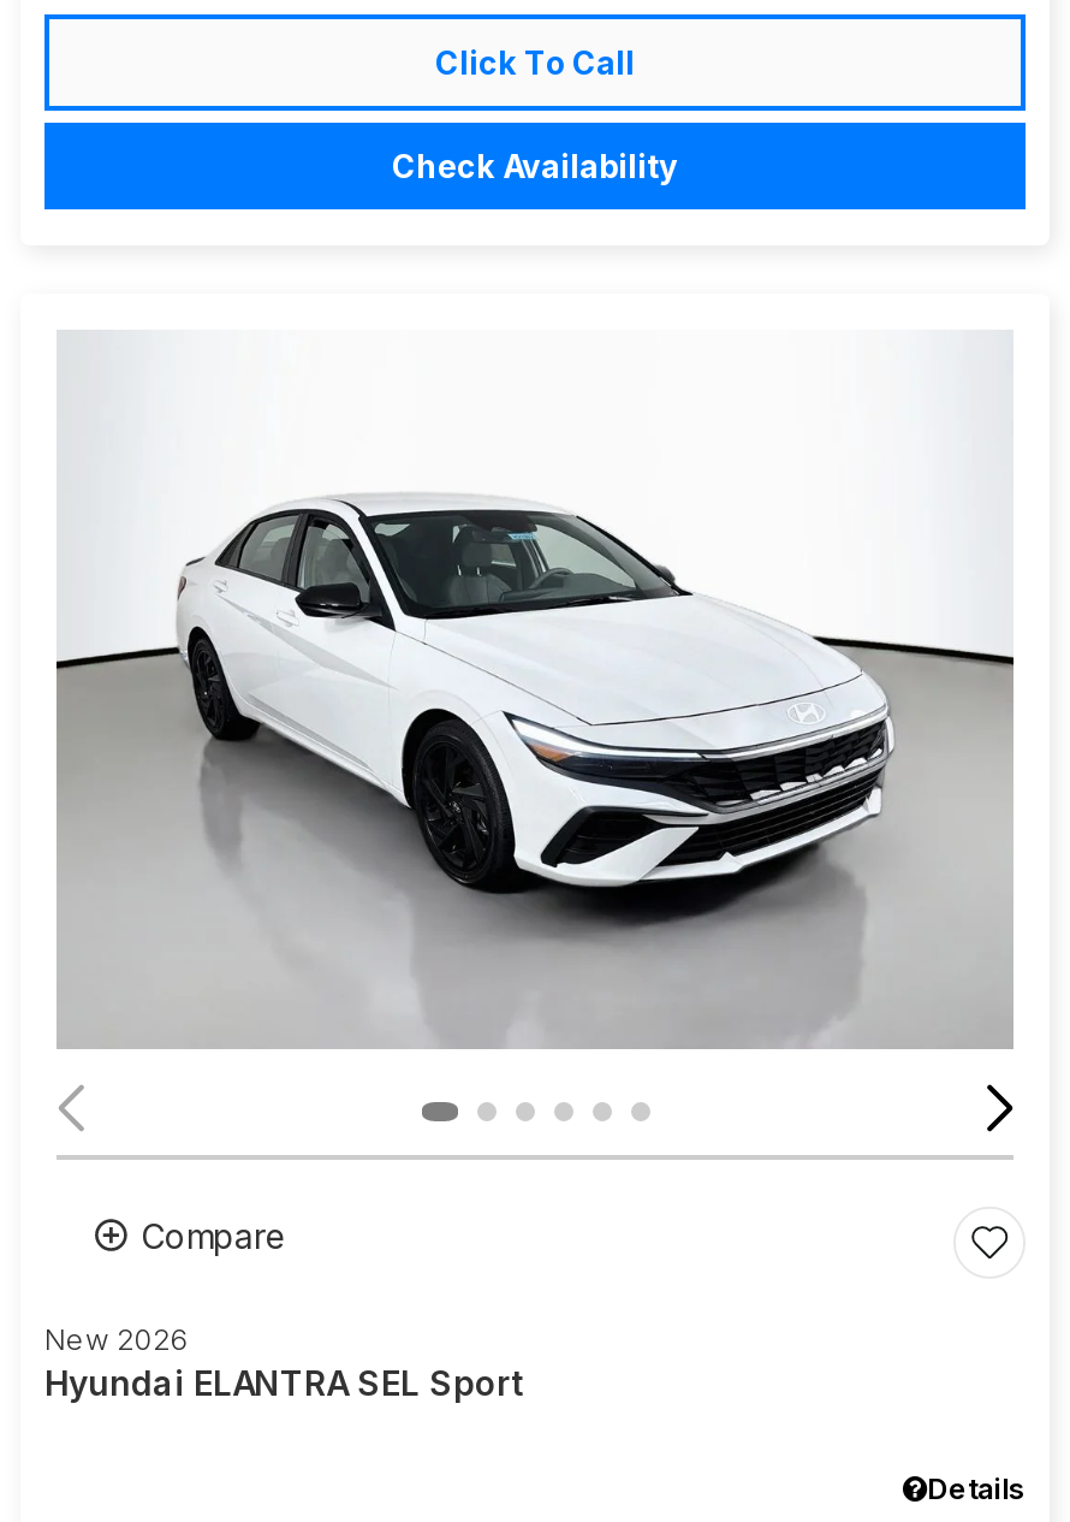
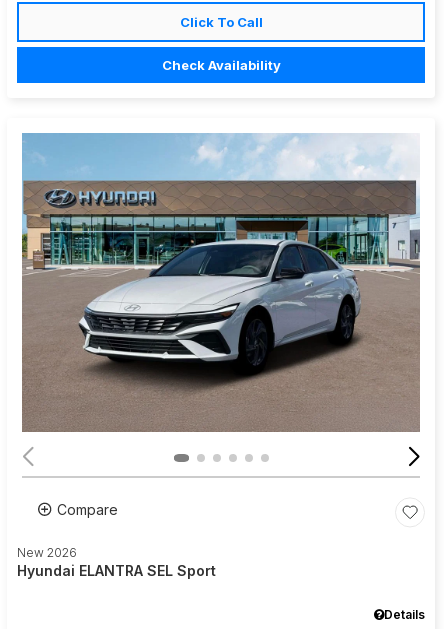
[57,330,1013,1047] [image] -> [21,132,421,432] [image]

